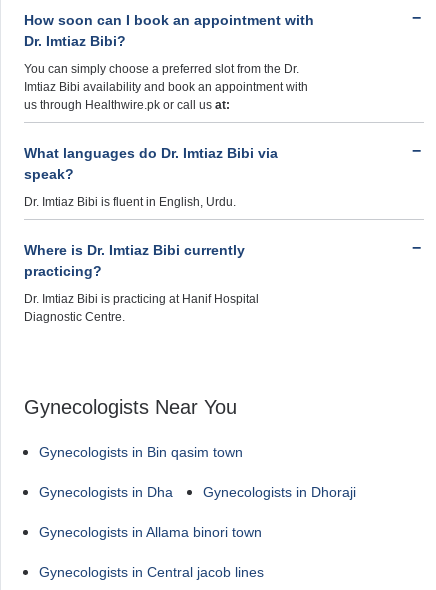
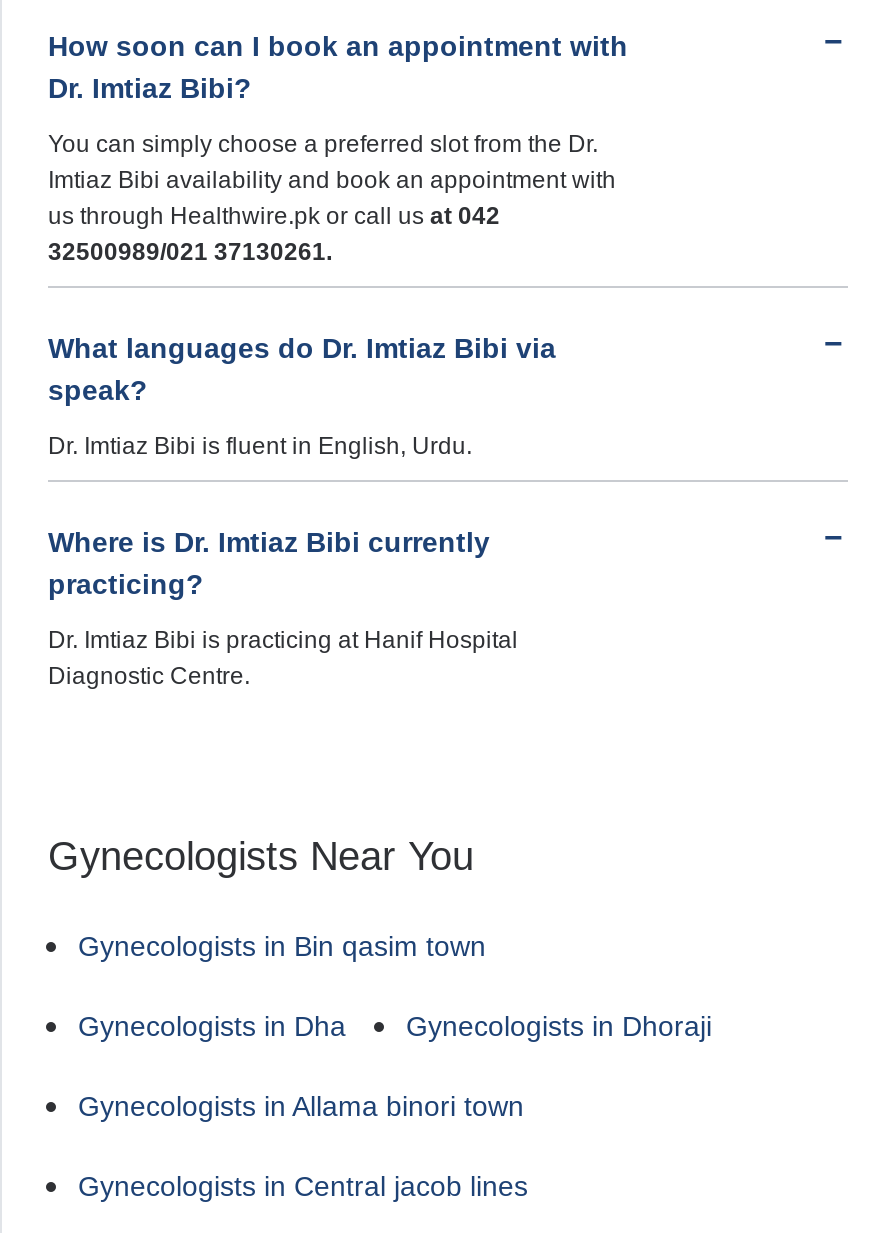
[24,98,230,112] us through Healthwire.pk or call us at: -> [48,202,500,266] us through Healthwire.pk or call us at 042 | 32500989/021 37130261.

